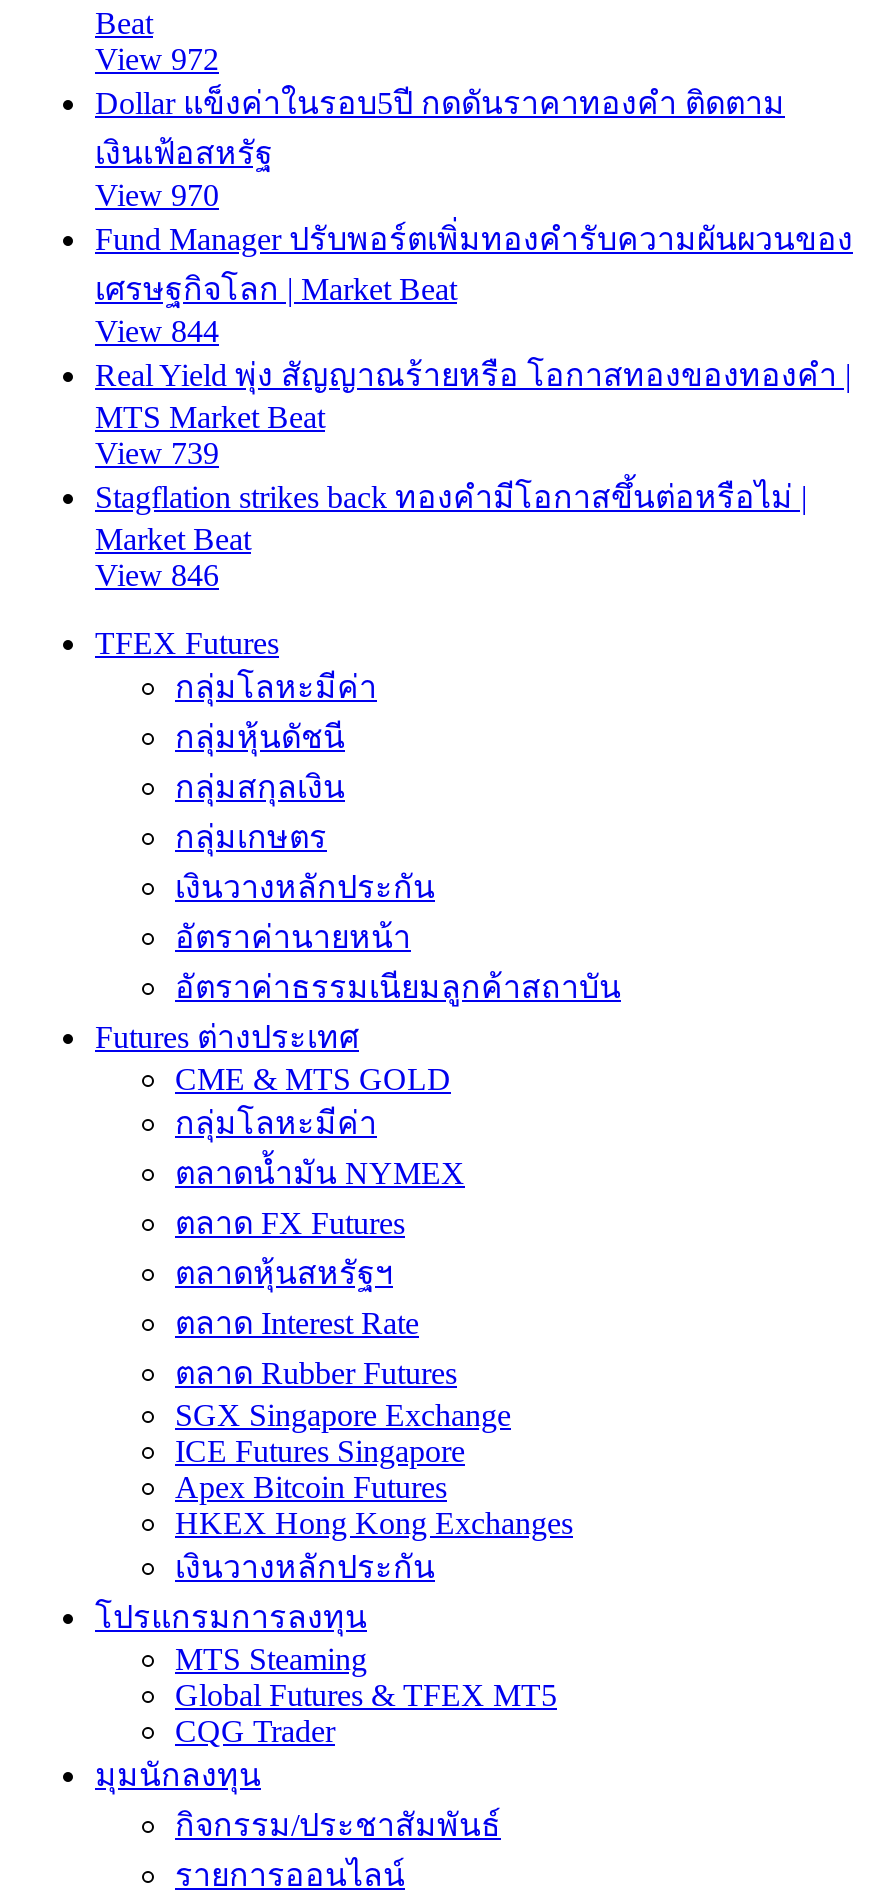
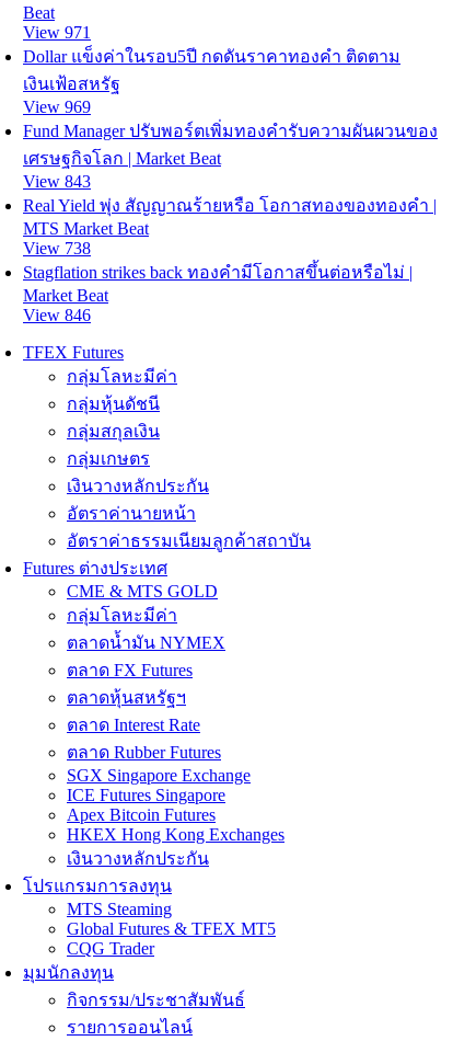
[95,42,219,76] View 972 -> [23,23,91,42] View 971
[95,178,219,212] View 970 -> [23,98,91,116] View 969
[95,314,219,348] View 844 -> [23,172,91,191] View 843
[95,436,219,470] View 739 -> [23,239,91,258] View 738

